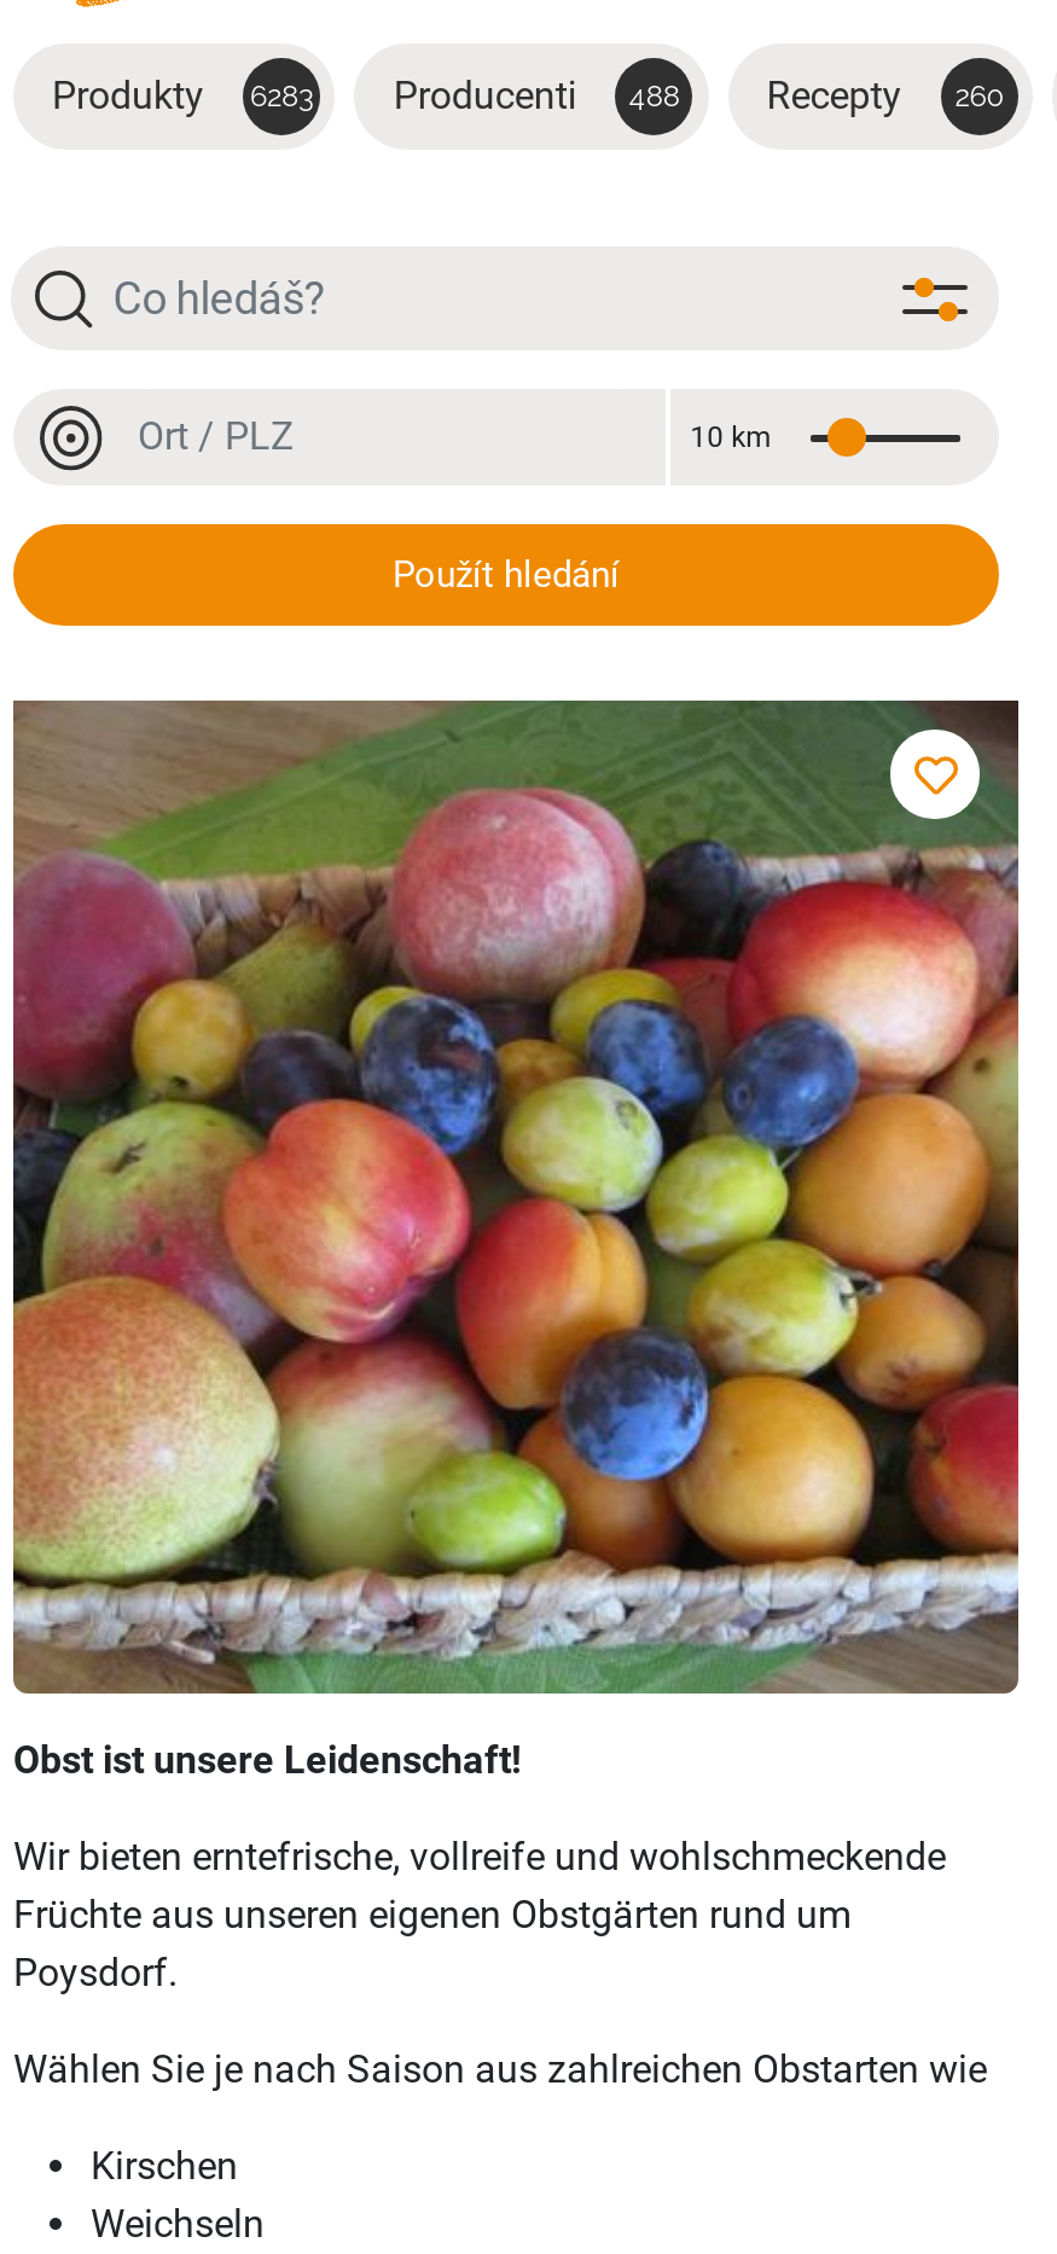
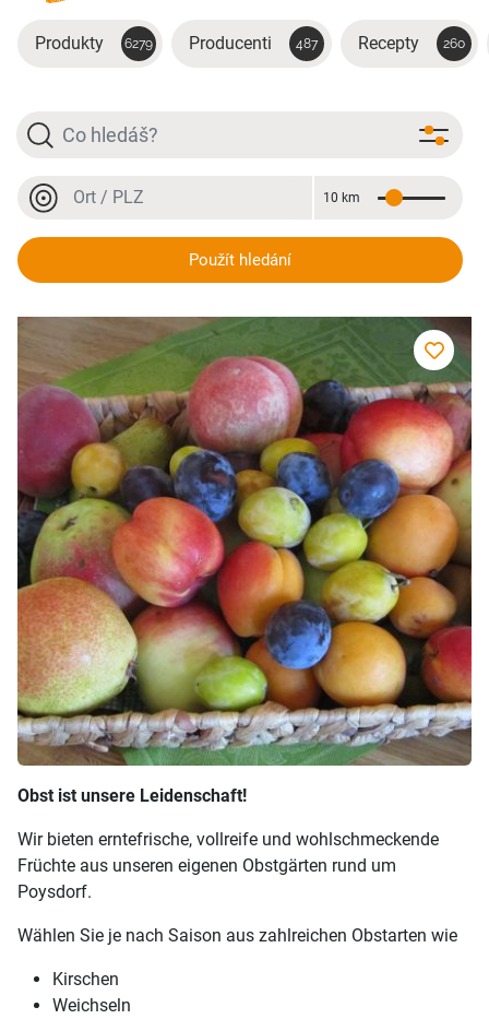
[52,72,313,118] Produkty 6283 -> [35,33,153,53] Produkty 6279
[394,72,680,118] Producenti 488 -> [189,33,318,53] Producenti 487

